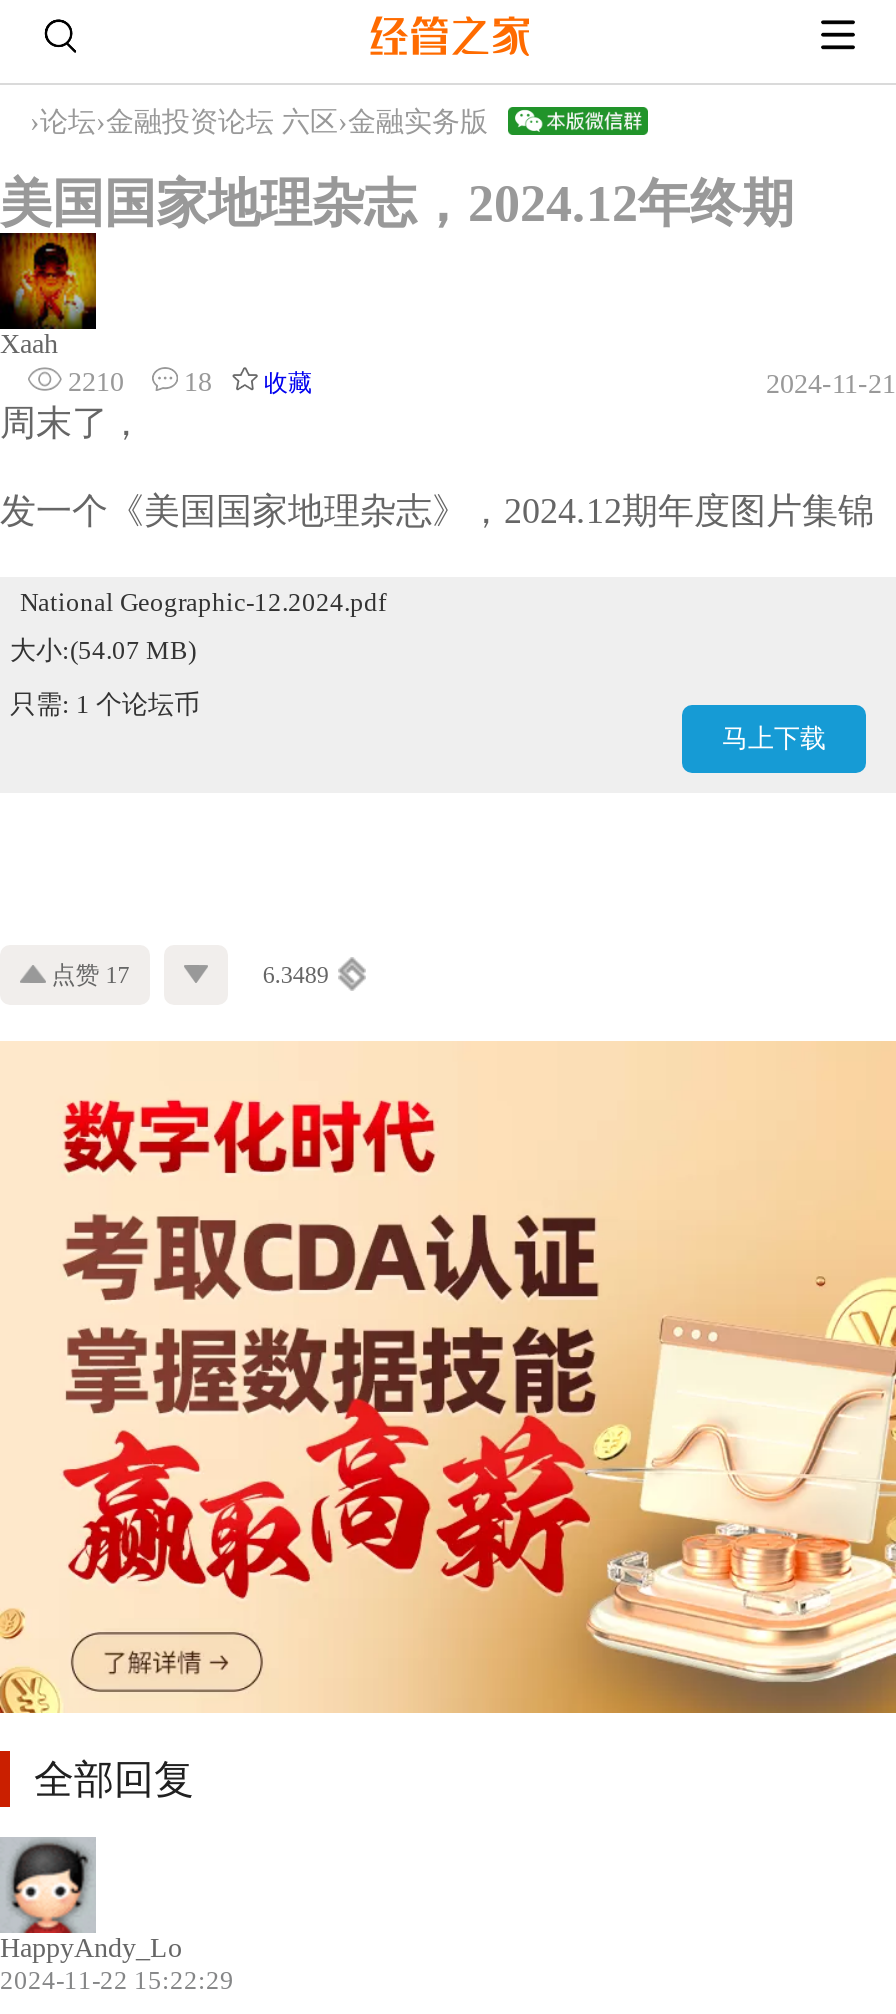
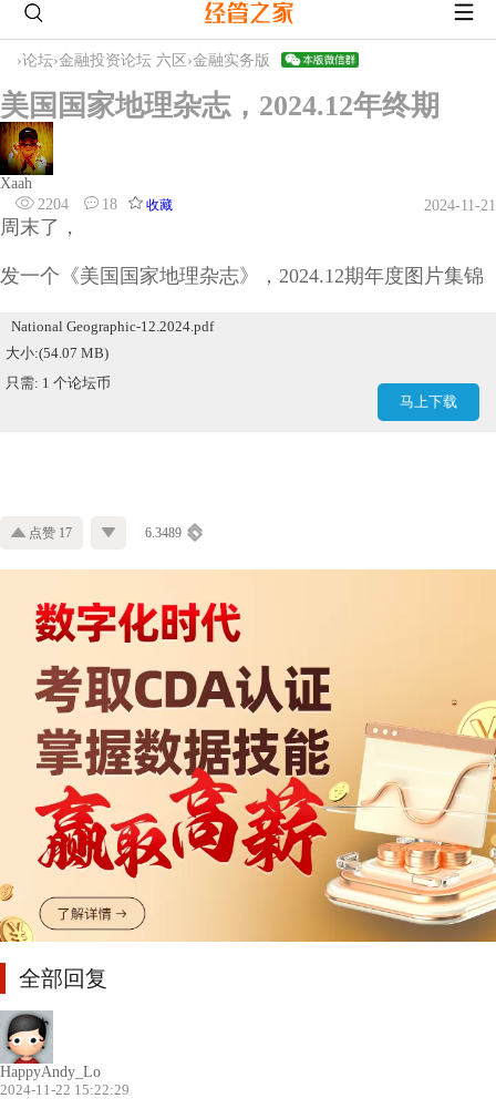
[68,367,312,397] 2210 18 收藏 -> [38,196,173,212] 2204 18 收藏

